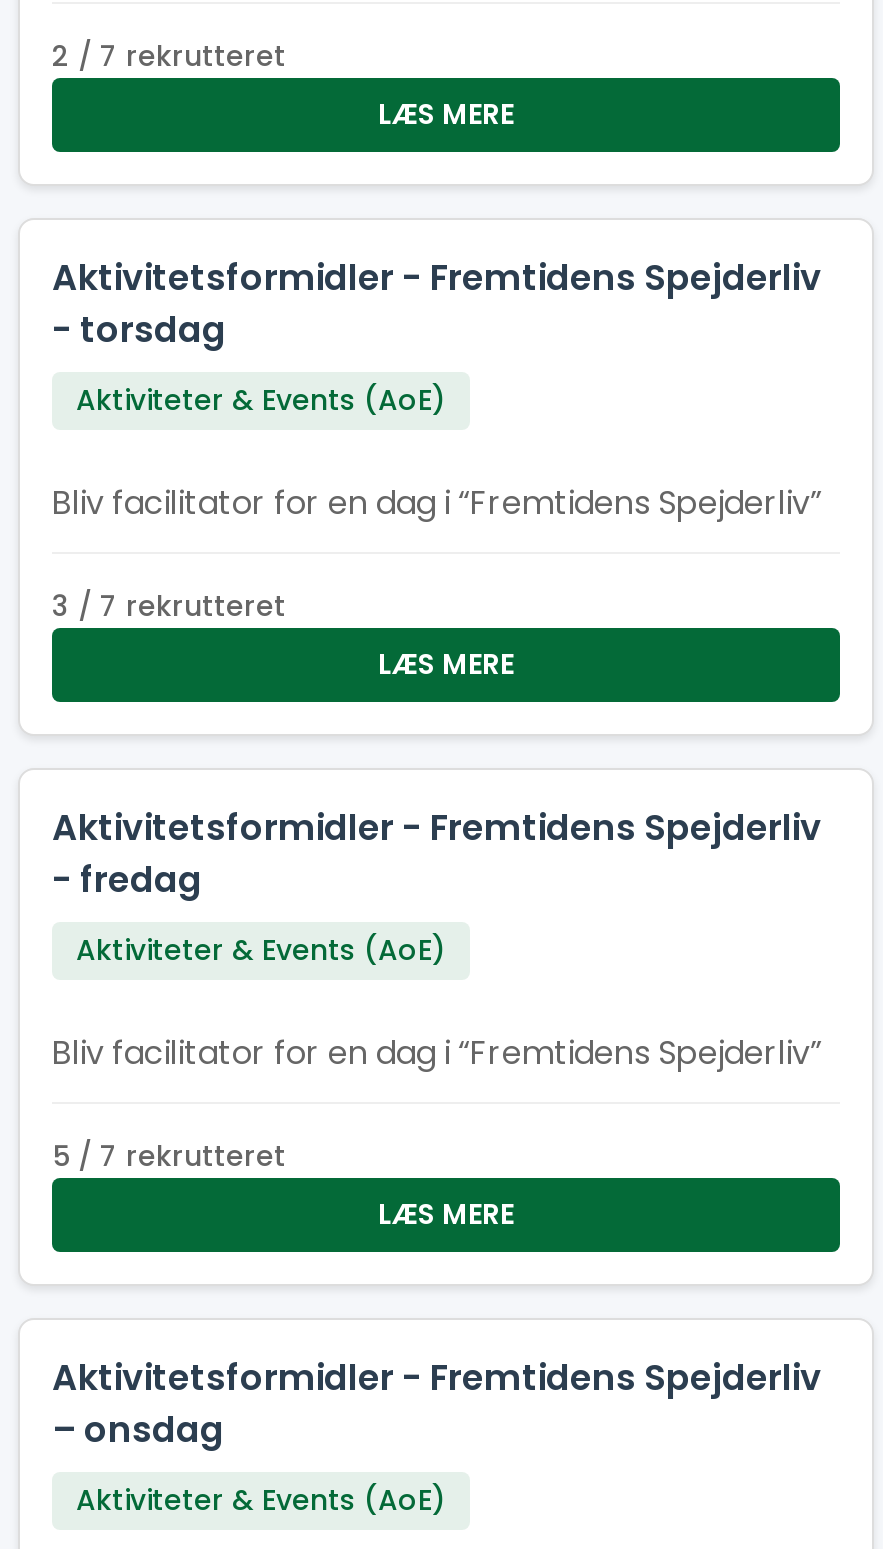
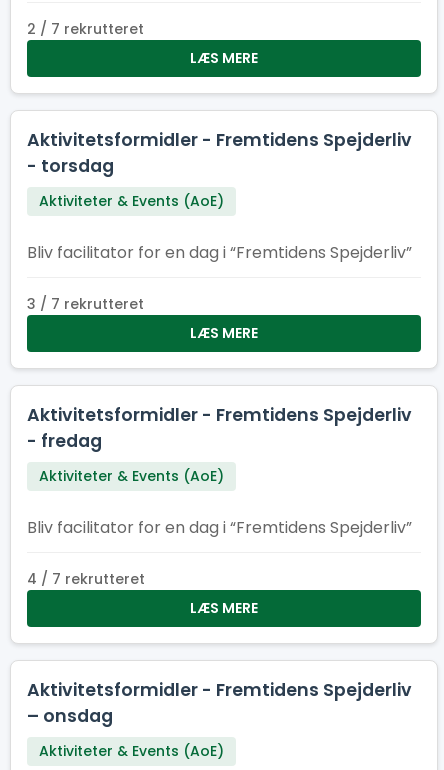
[52,1136,286,1176] 5 / 7 rekrutteret -> [27,569,145,589] 4 / 7 rekrutteret

